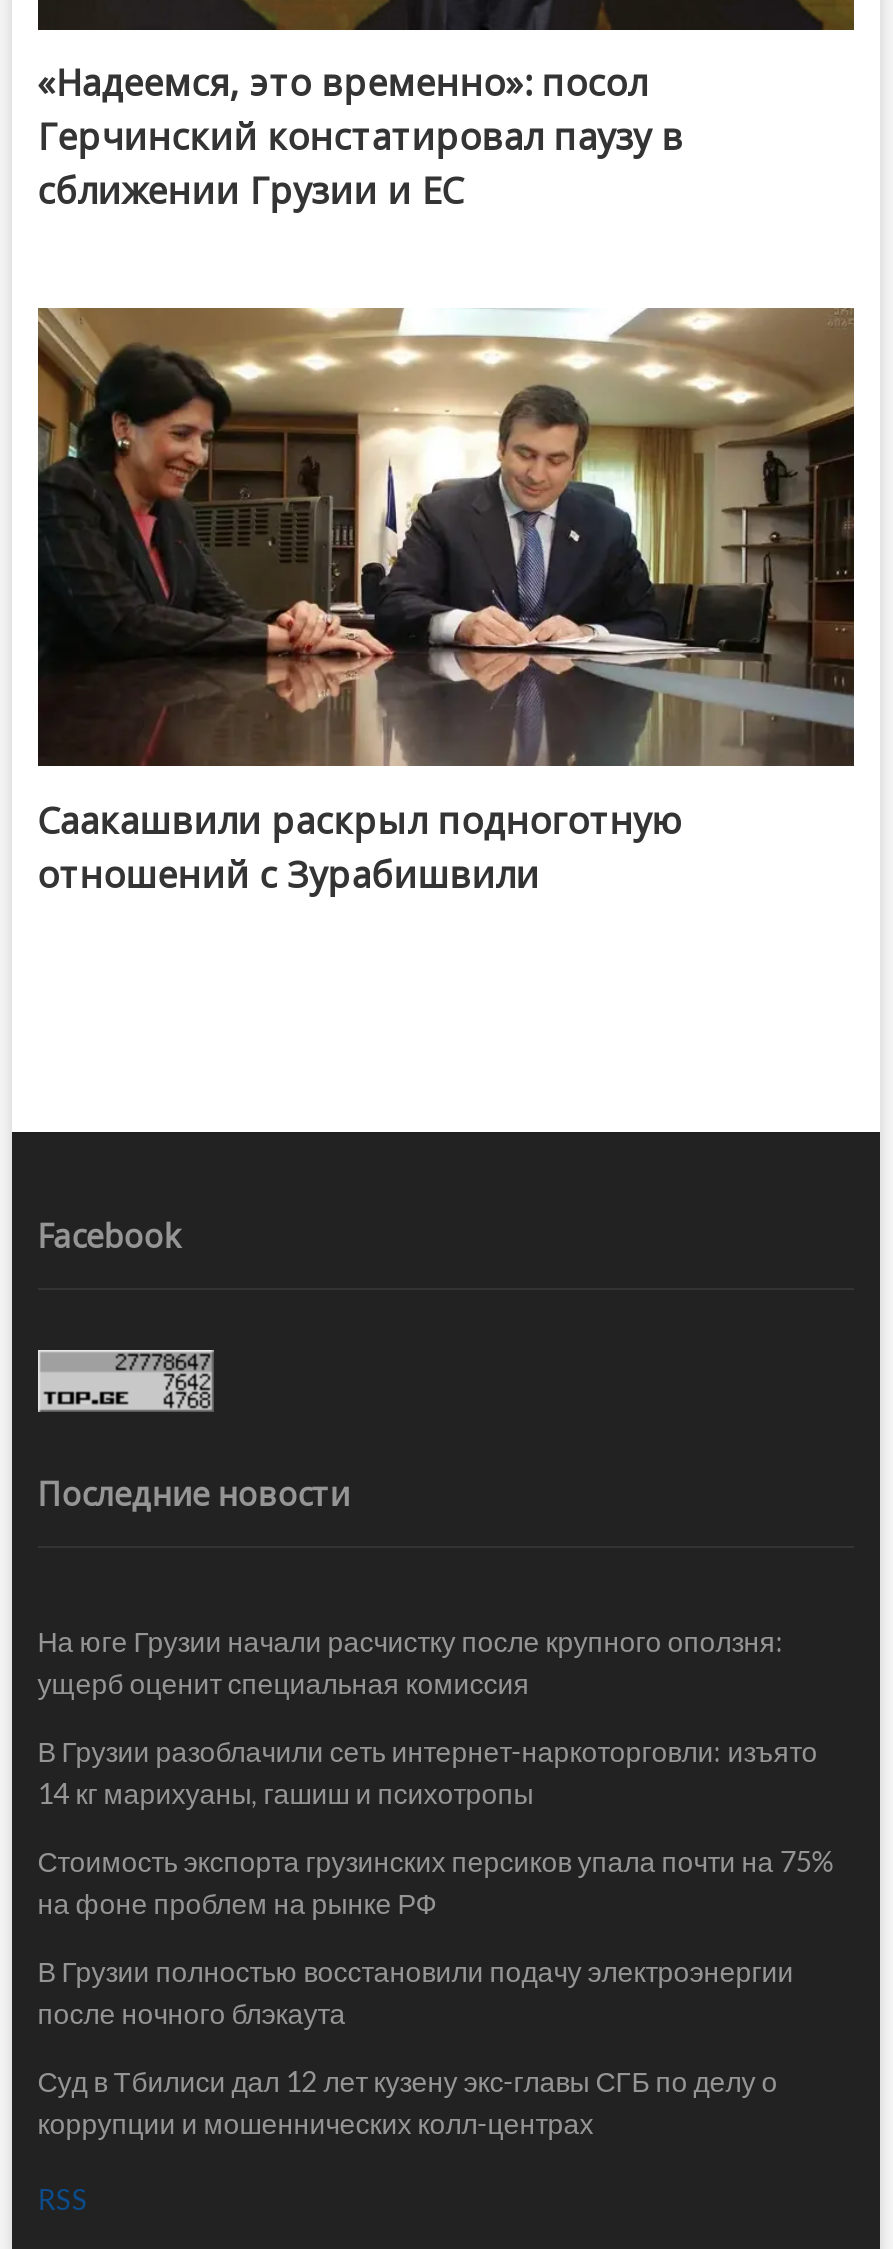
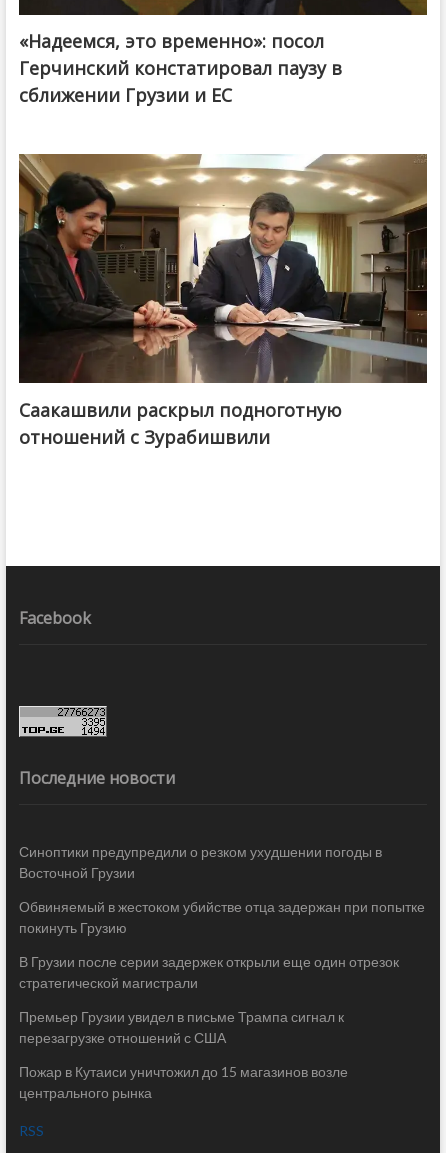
[38,1623,784,1699] На юге Грузии начали расчистку после крупного оползня: | ущерб оценит специальная комиссия -> [19,843,382,881] Синоптики предупредили о резком ухудшении погоды в | Восточной Грузии
[38,1733,818,1809] В Грузии разоблачили сеть интернет-наркоторговли: изъято | 14 кг марихуаны, гашиш и психотропы -> [19,898,425,936] Обвиняемый в жестоком убийстве отца задержан при попытке | покинуть Грузию
[38,1843,836,1919] Стоимость экспорта грузинских персиков упала почти на 75% | на фоне проблем на рынке РФ -> [19,953,399,991] В Грузии после серии задержек открыли еще один отрезок | стратегической магистрали
[38,1953,794,2029] В Грузии полностью восстановили подачу электроэнергии | после ночного блэкаута -> [19,1008,344,1046] Премьер Грузии увидел в письме Трампа сигнал к | перезагрузке отношений с США
[38,2063,778,2139] Суд в Тбилиси дал 12 лет кузену экс-главы СГБ по делу о | коррупции и мошеннических колл-центрах -> [19,1063,348,1101] Пожар в Кутаиси уничтожил до 15 магазинов возле | центрального рынка

